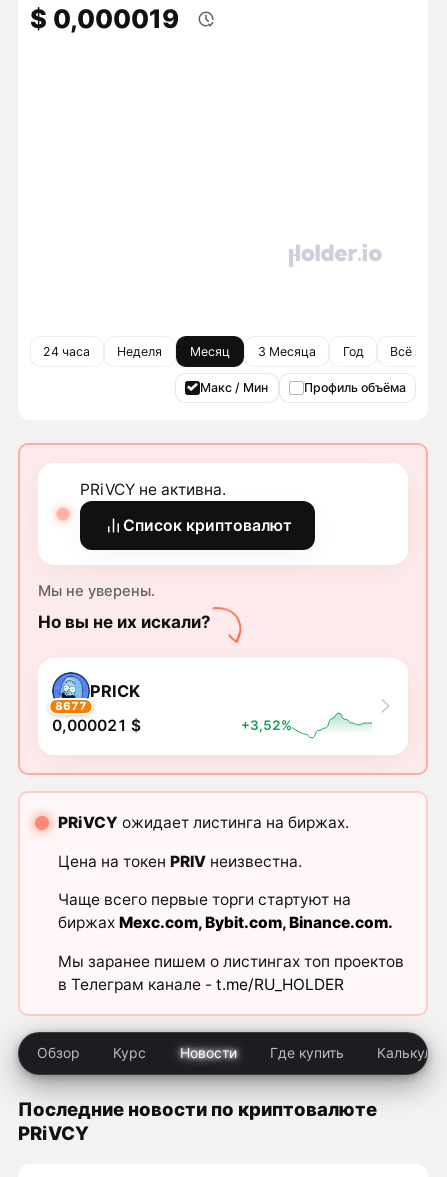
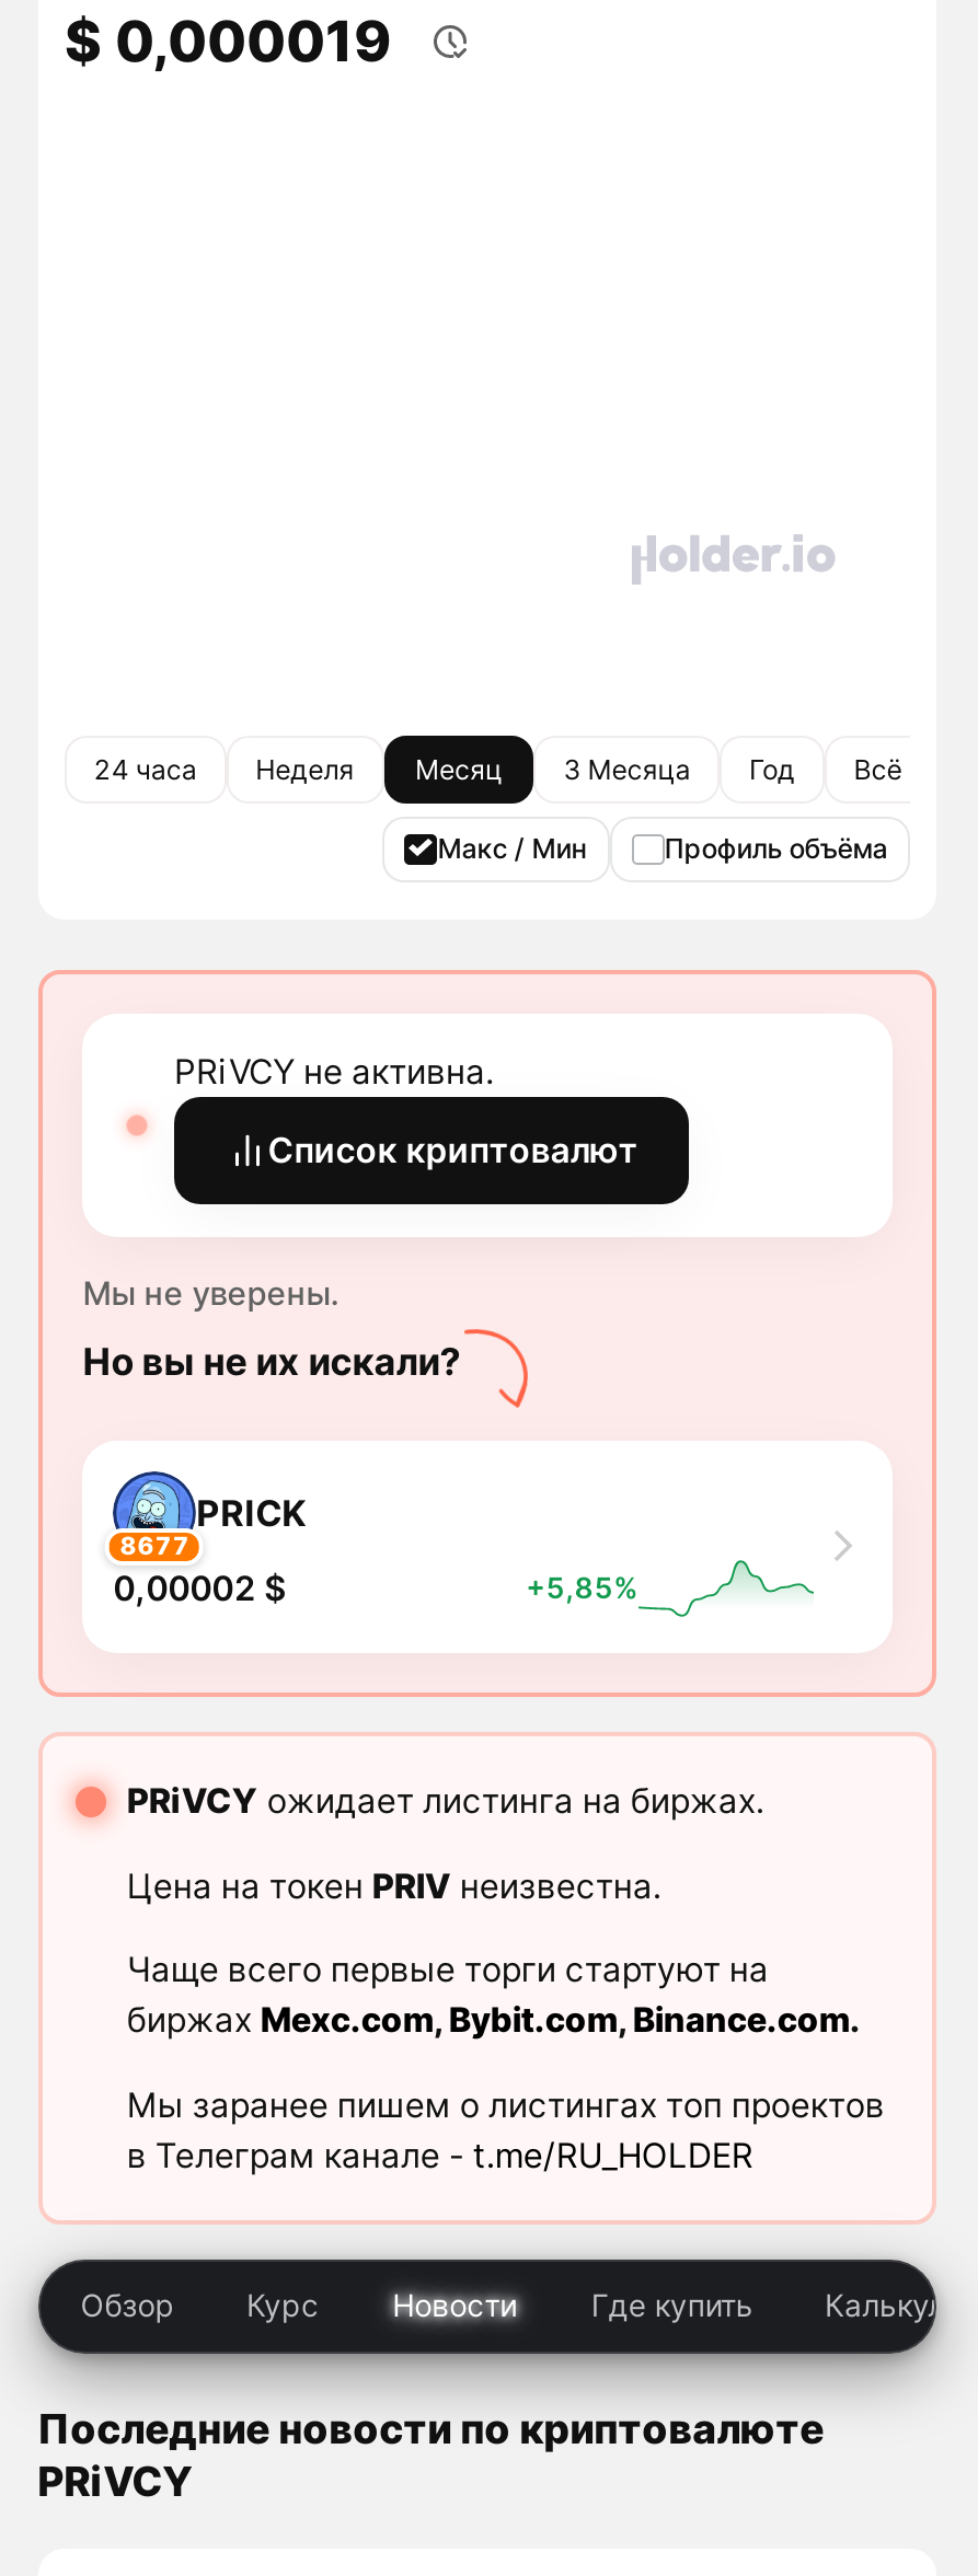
[52,716,141,735] 0,000021 $ -> [113,1567,286,1609] 0,00002 $
[241,717,292,733] +3,52% -> [526,1569,638,1604] +5,85%

